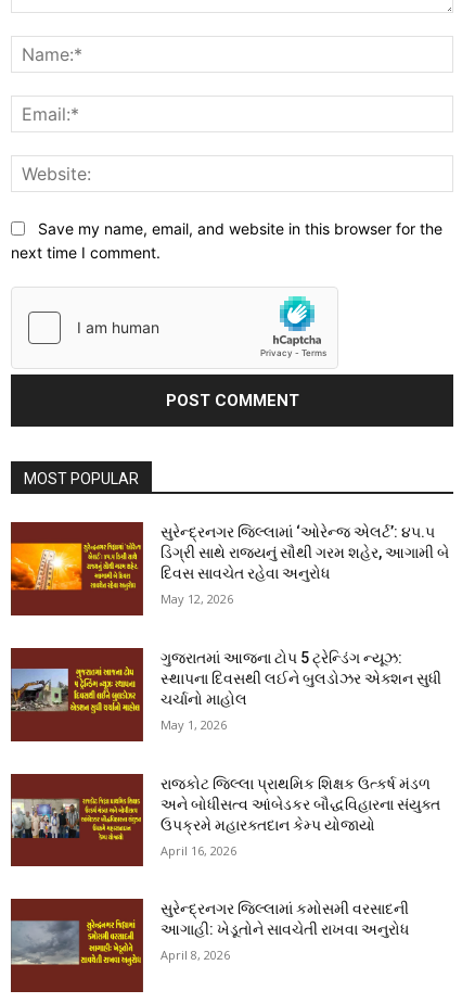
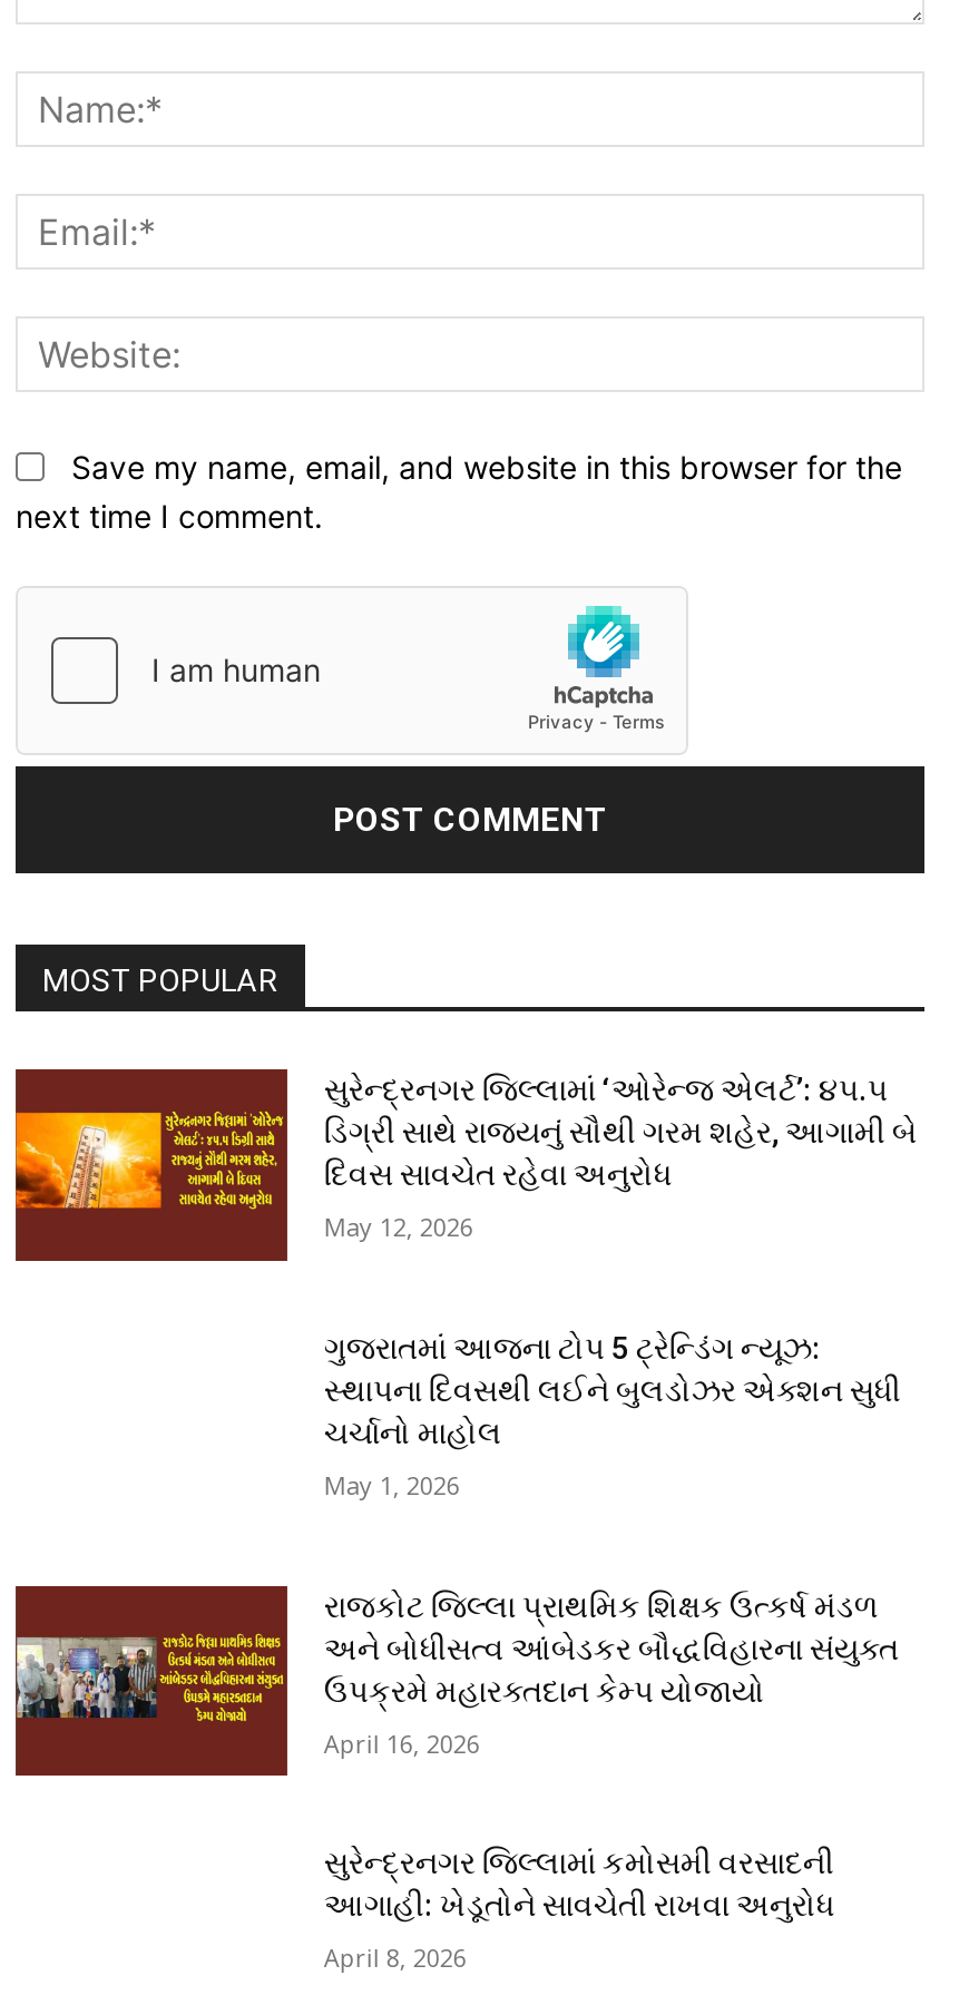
[10,647,144,742] [image] -> none
[10,898,144,993] [image] -> none

